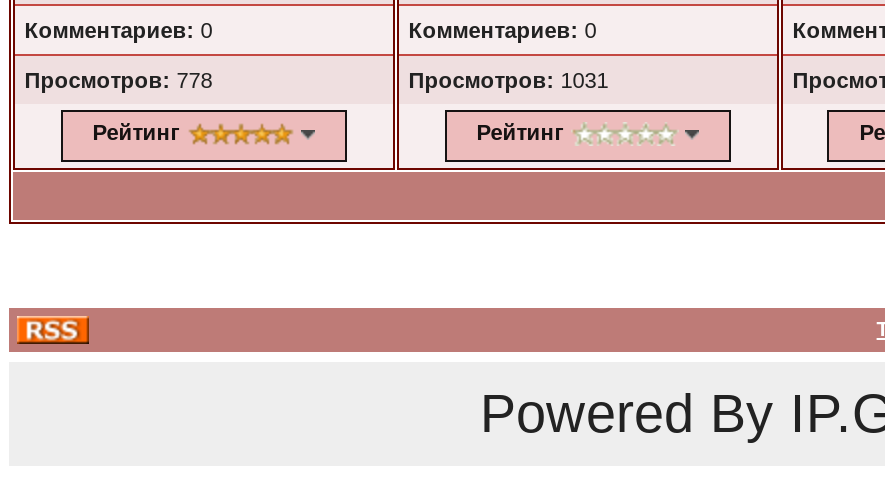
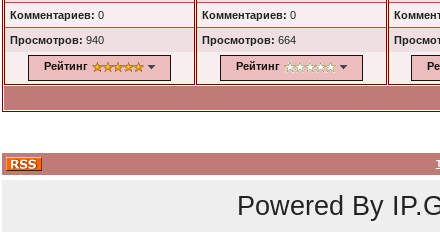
[25,68,213,92] Просмотров: 778 -> [10,34,104,46] Просмотров: 940
[409,68,609,92] Просмотров: 1031 -> [202,34,296,46] Просмотров: 664

